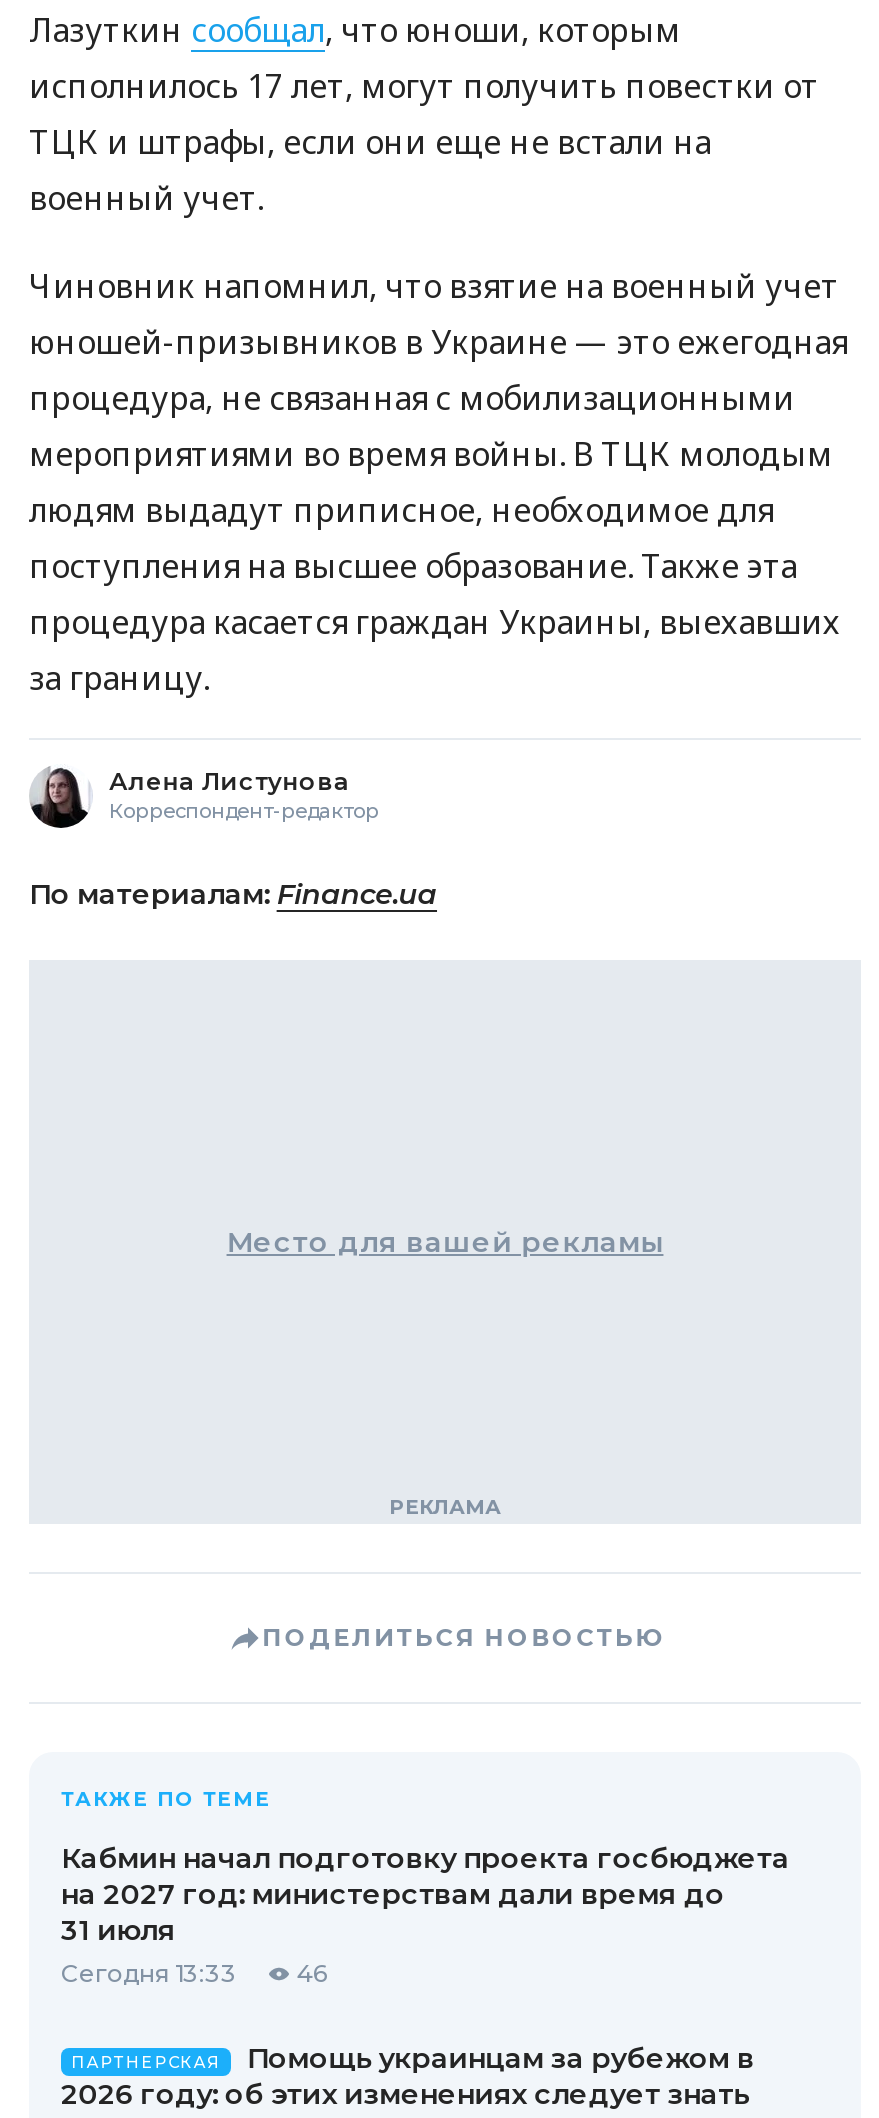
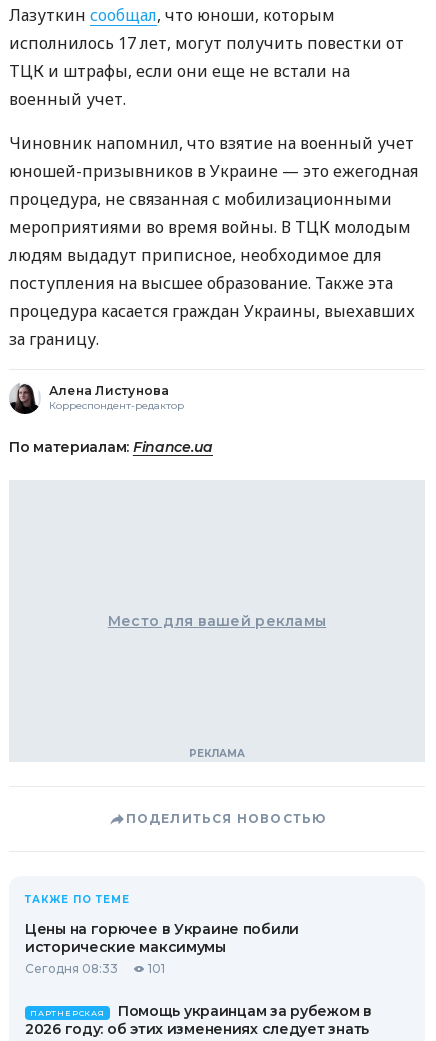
[61,1840,789,1988] Кабмин начал подготовку проекта госбюджета | на 2027 год: министерствам дали время до | 31 июля | Сегодня 13:33 | 46 -> [25,920,299,976] Цены на горючее в Украине побили | исторические максимумы | Сегодня 08:33 | 101

